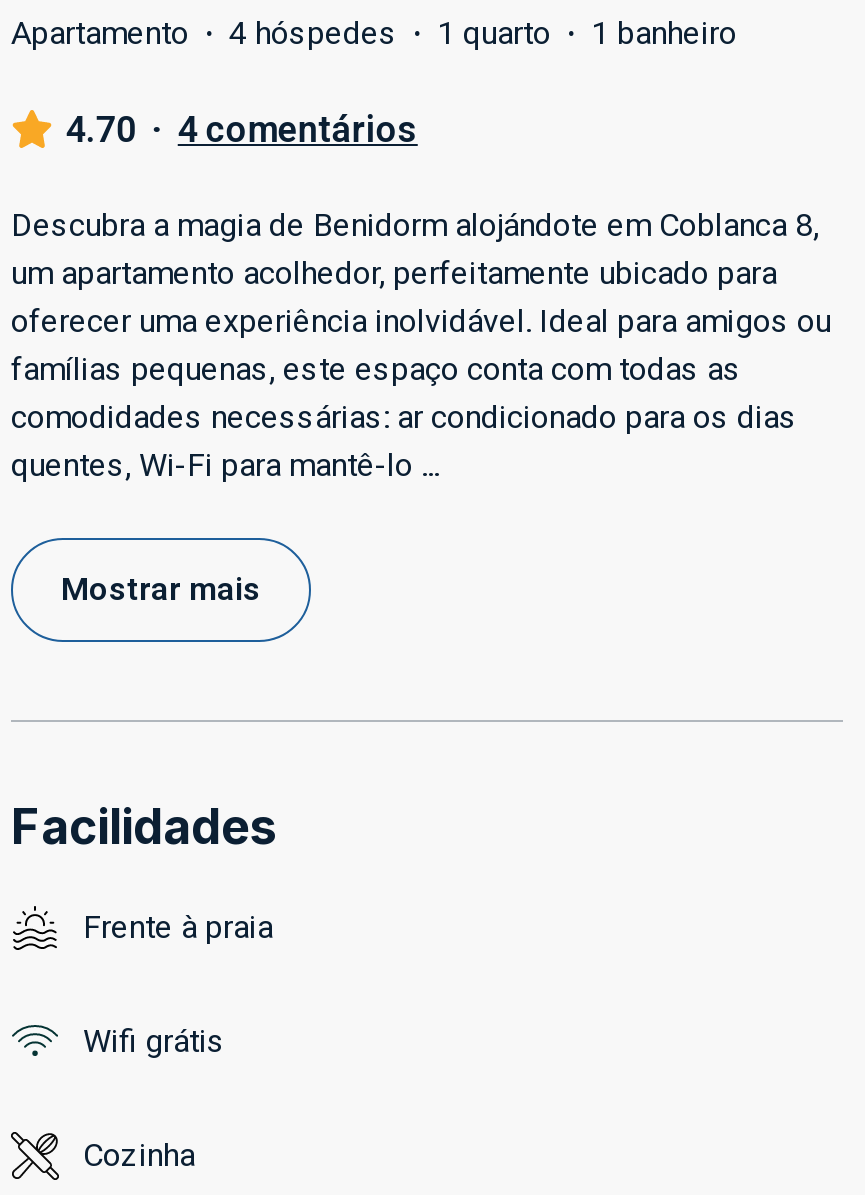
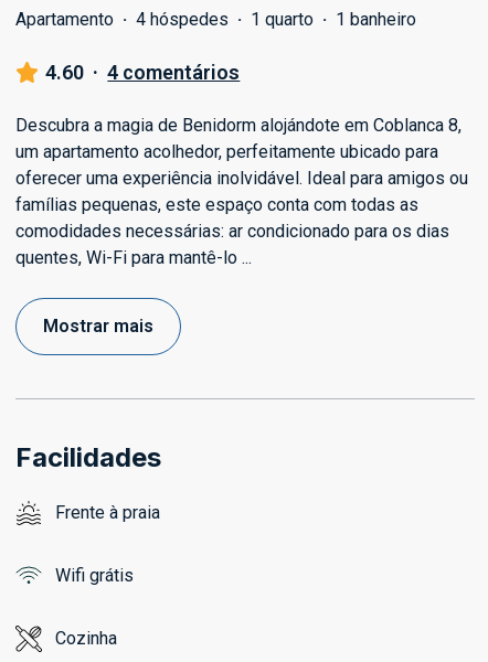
[66,108,418,150] 4.70 · 4 comentários -> [46,61,240,84] 4.60 · 4 comentários

